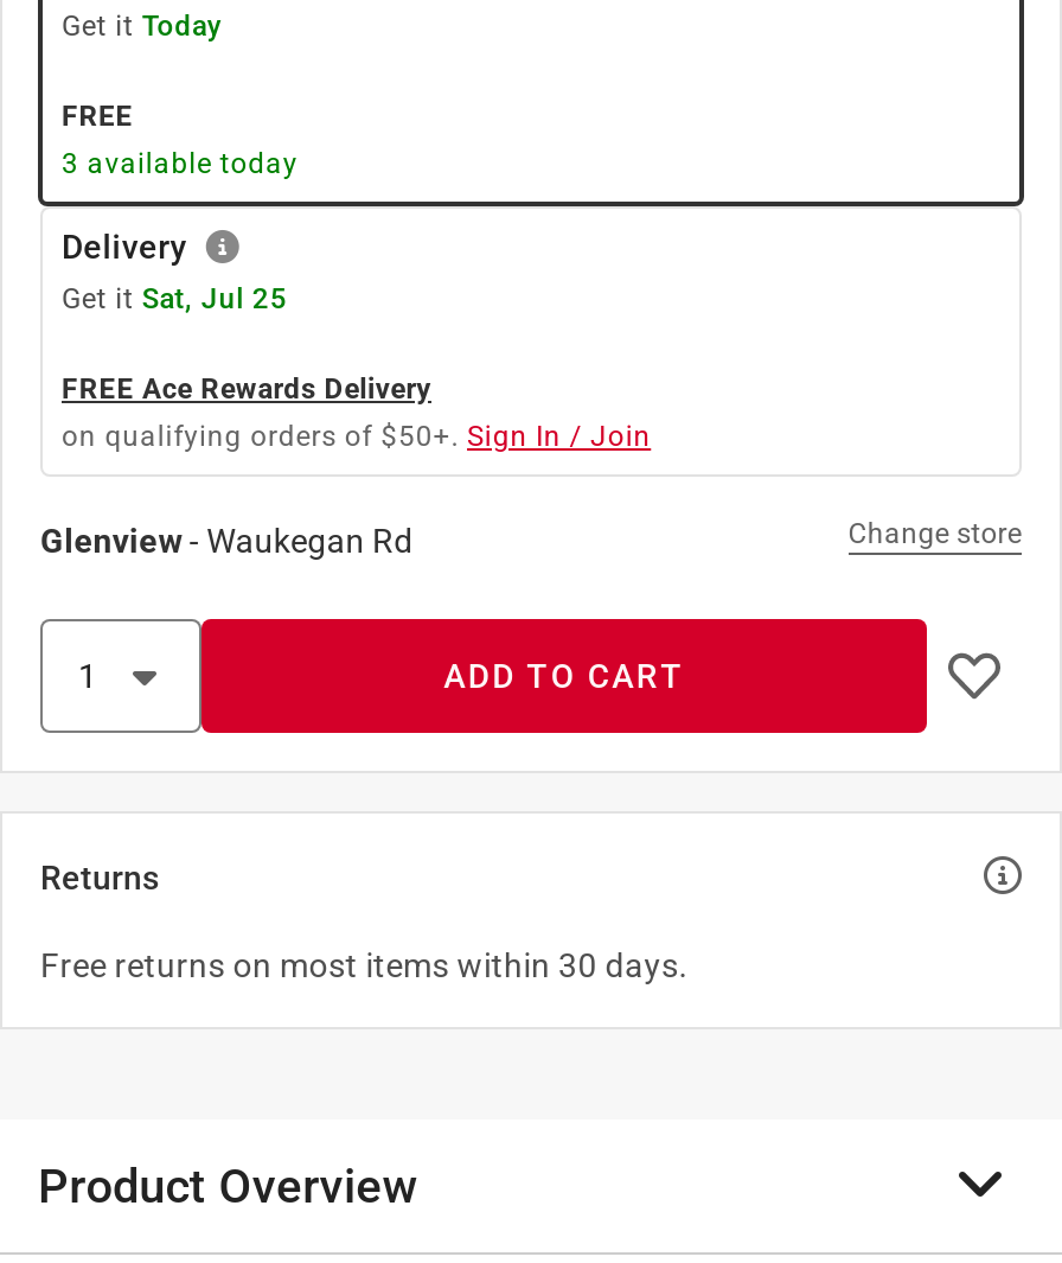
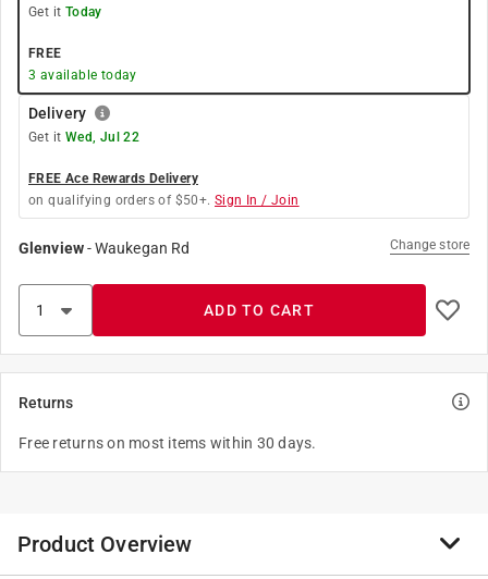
[62,282,287,315] Get it Sat, Jul 25 -> [28,130,140,145] Get it Wed, Jul 22

